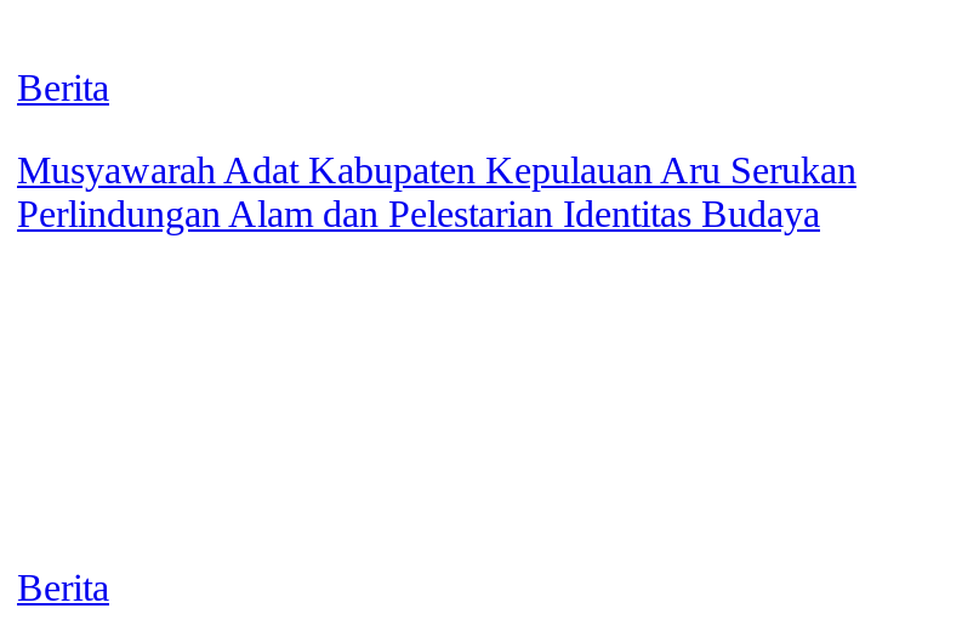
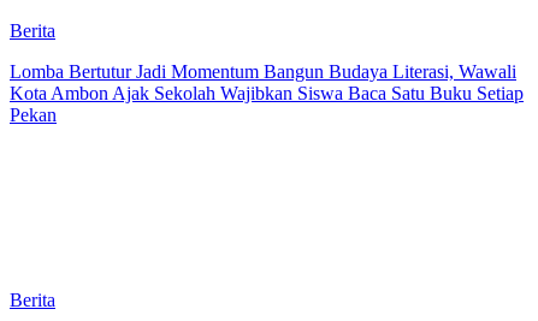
[17,149,856,234] Musyawarah Adat Kabupaten Kepulauan Aru Serukan | Perlindungan Alam dan Pelestarian Identitas Budaya -> [10,61,524,125] Lomba Bertutur Jadi Momentum Bangun Budaya Literasi, Wawali | Kota Ambon Ajak Sekolah Wajibkan Siswa Baca Satu Buku Setiap | Pekan

